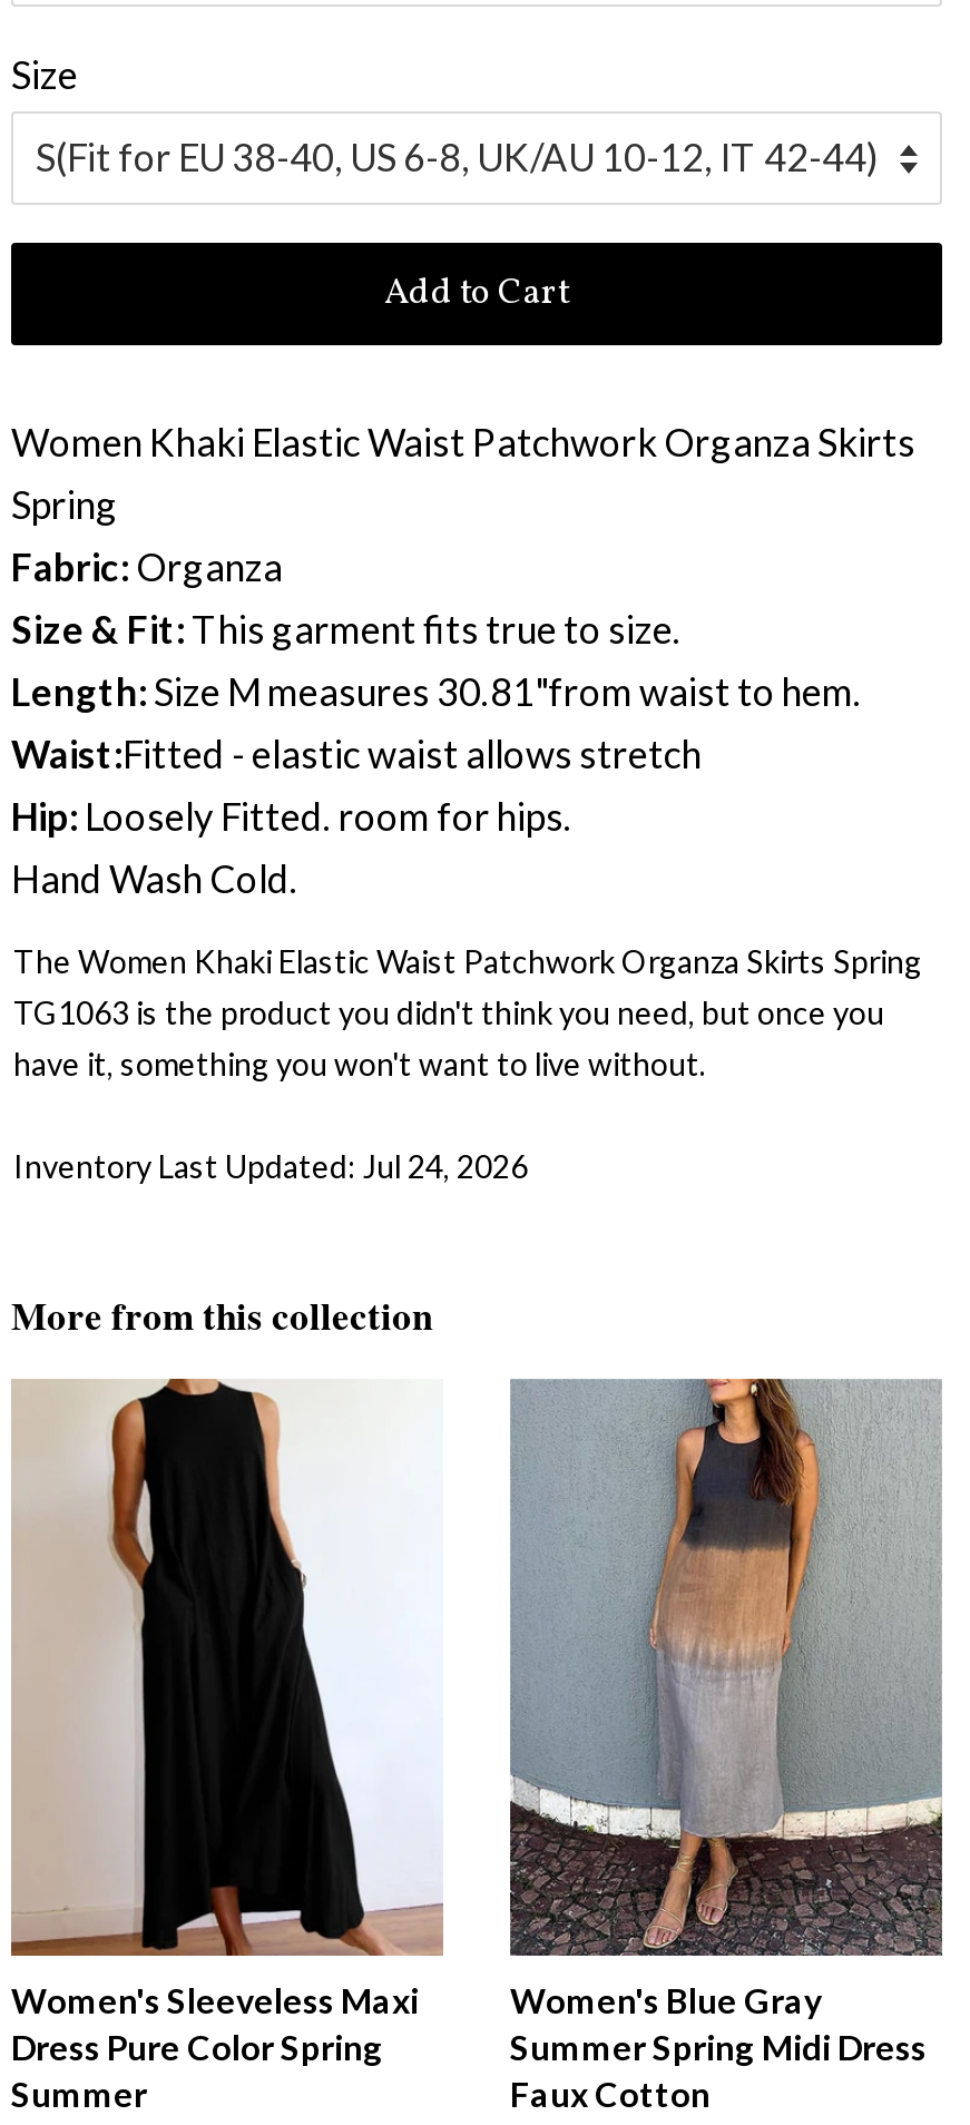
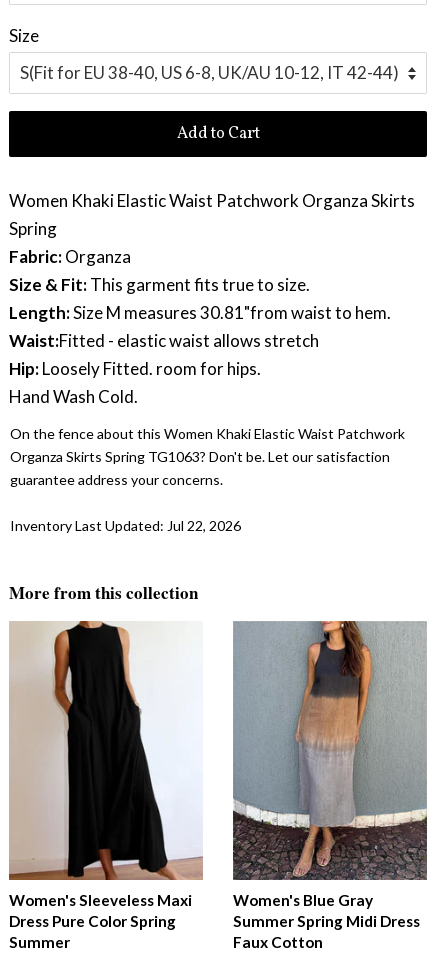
[13,942,922,1083] The Women Khaki Elastic Waist Patchwork Organza Skirts Spring | TG1063 is the product you didn't think you need, but once you | have it, something you won't want to live without. -> [10,425,405,488] On the fence about this Women Khaki Elastic Waist Patchwork | Organza Skirts Spring TG1063? Don't be. Let our satisfaction | guarantee address your concerns.
[13,1147,528,1185] Inventory Last Updated: Jul 24, 2026 -> [10,517,241,534] Inventory Last Updated: Jul 22, 2026

